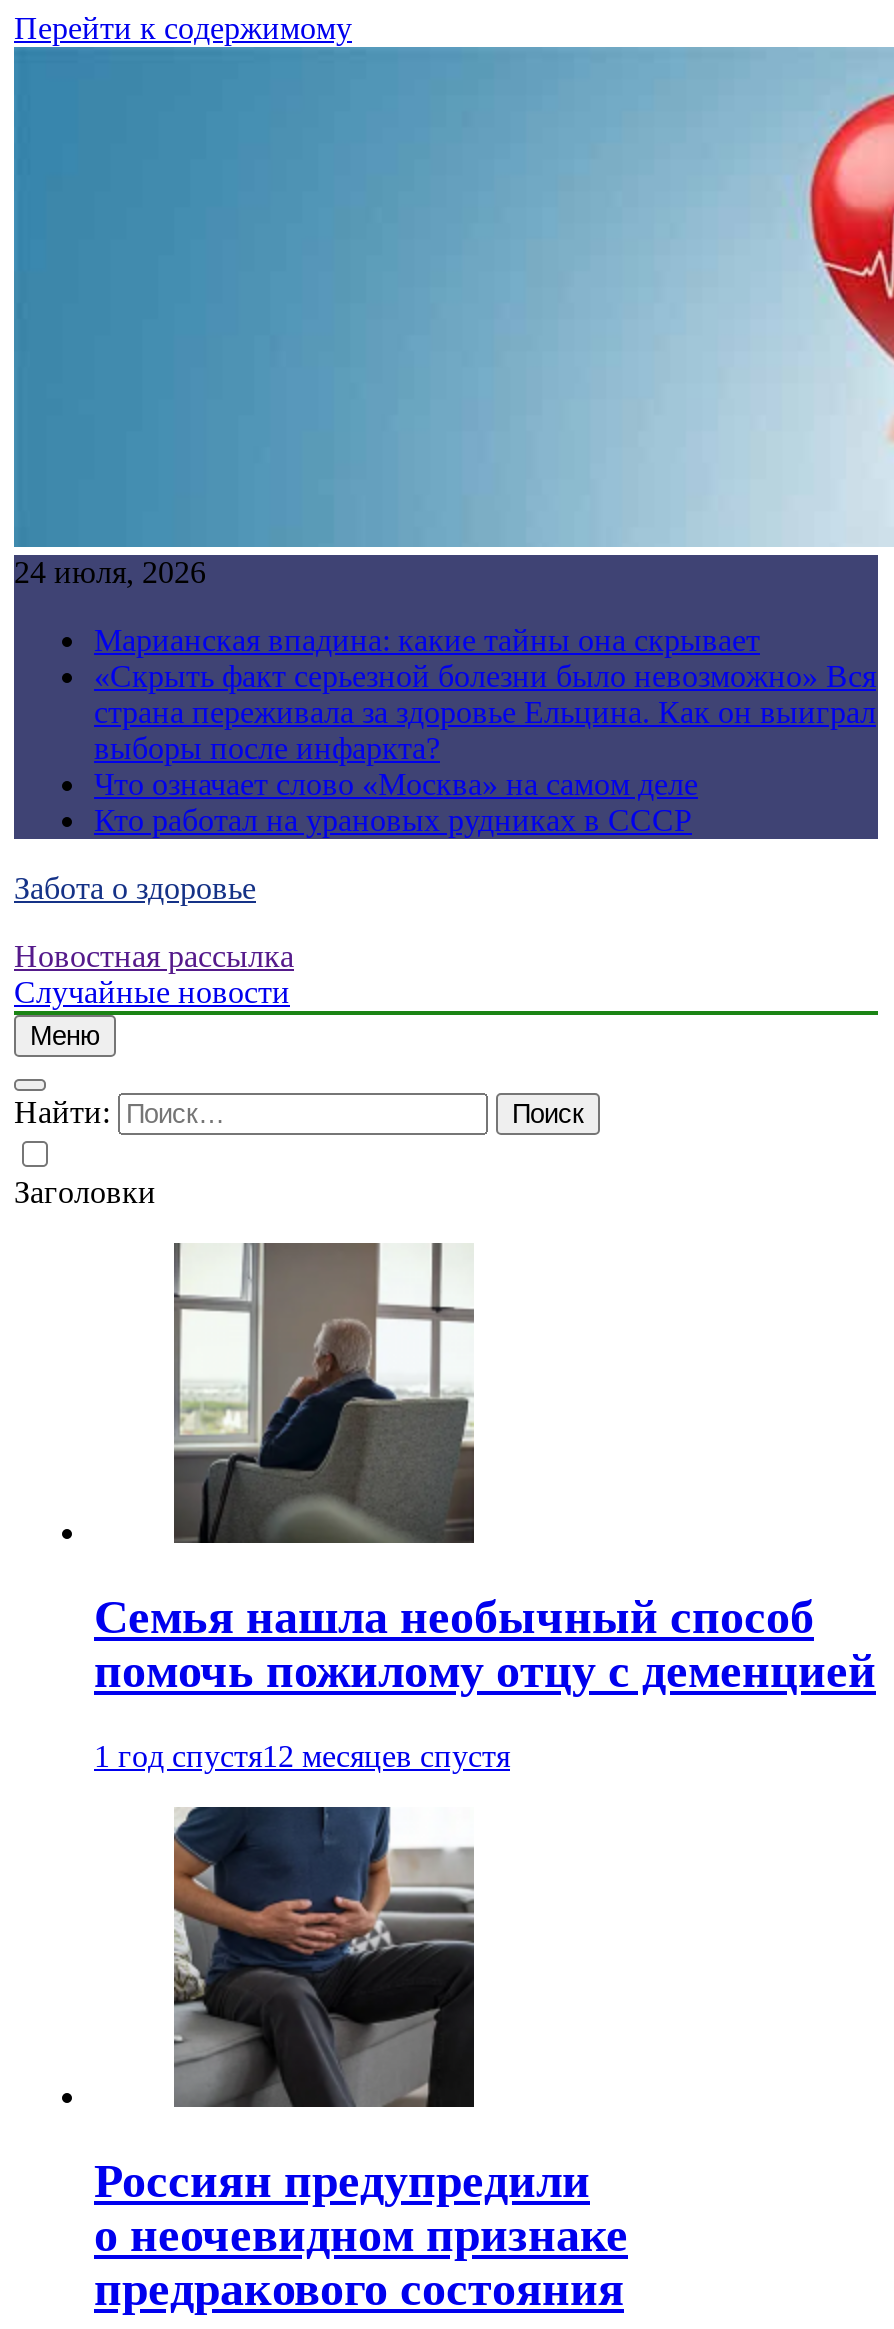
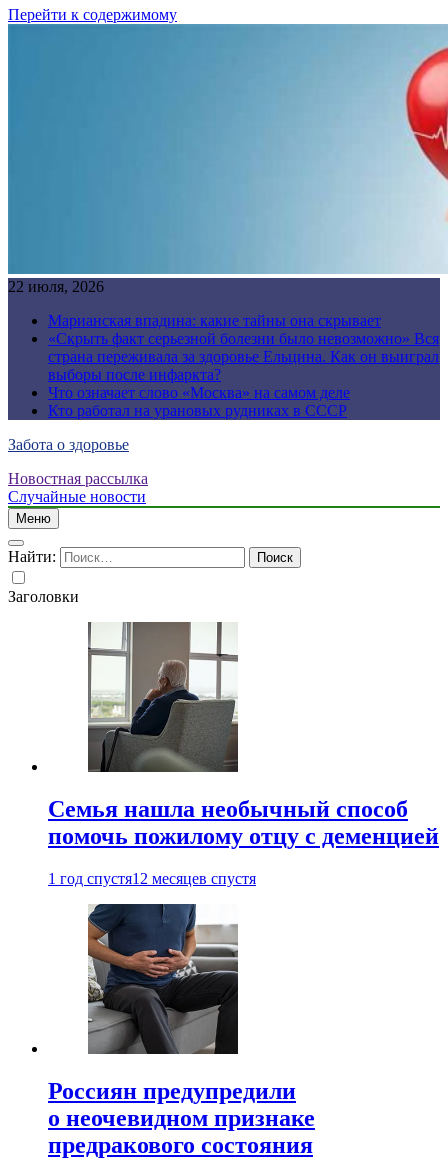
[14,555,206,589] 24 июля, 2026 -> [8,278,104,295] 22 июля, 2026

